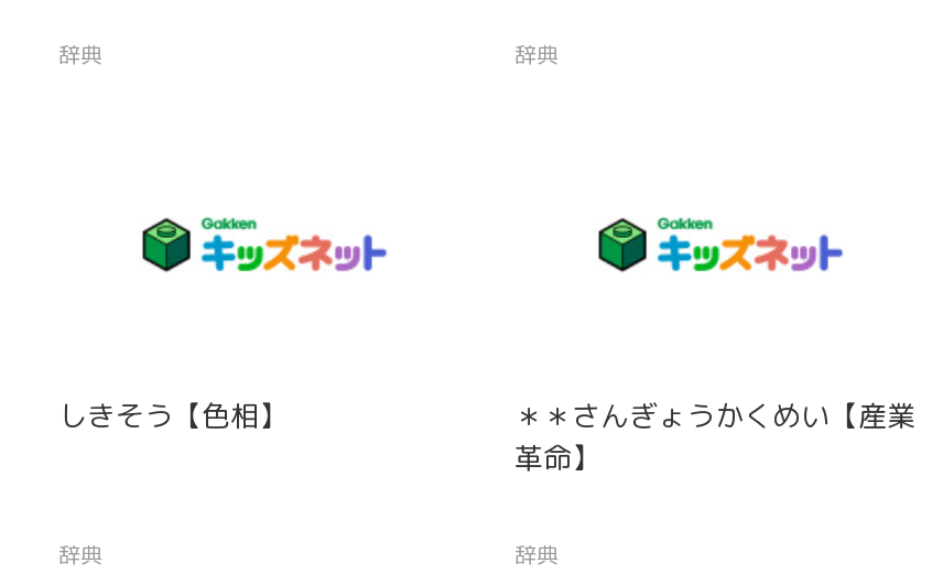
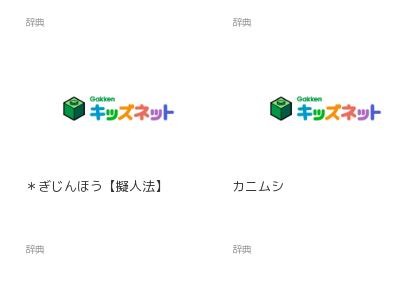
[58,396,288,435] しきそう【色相】 -> [25,177,168,195] ＊ぎじんほう【擬人法】
[514,396,915,477] ＊＊さんぎょうかくめい【産業 | 革命】 -> [232,177,284,195] カニムシ

